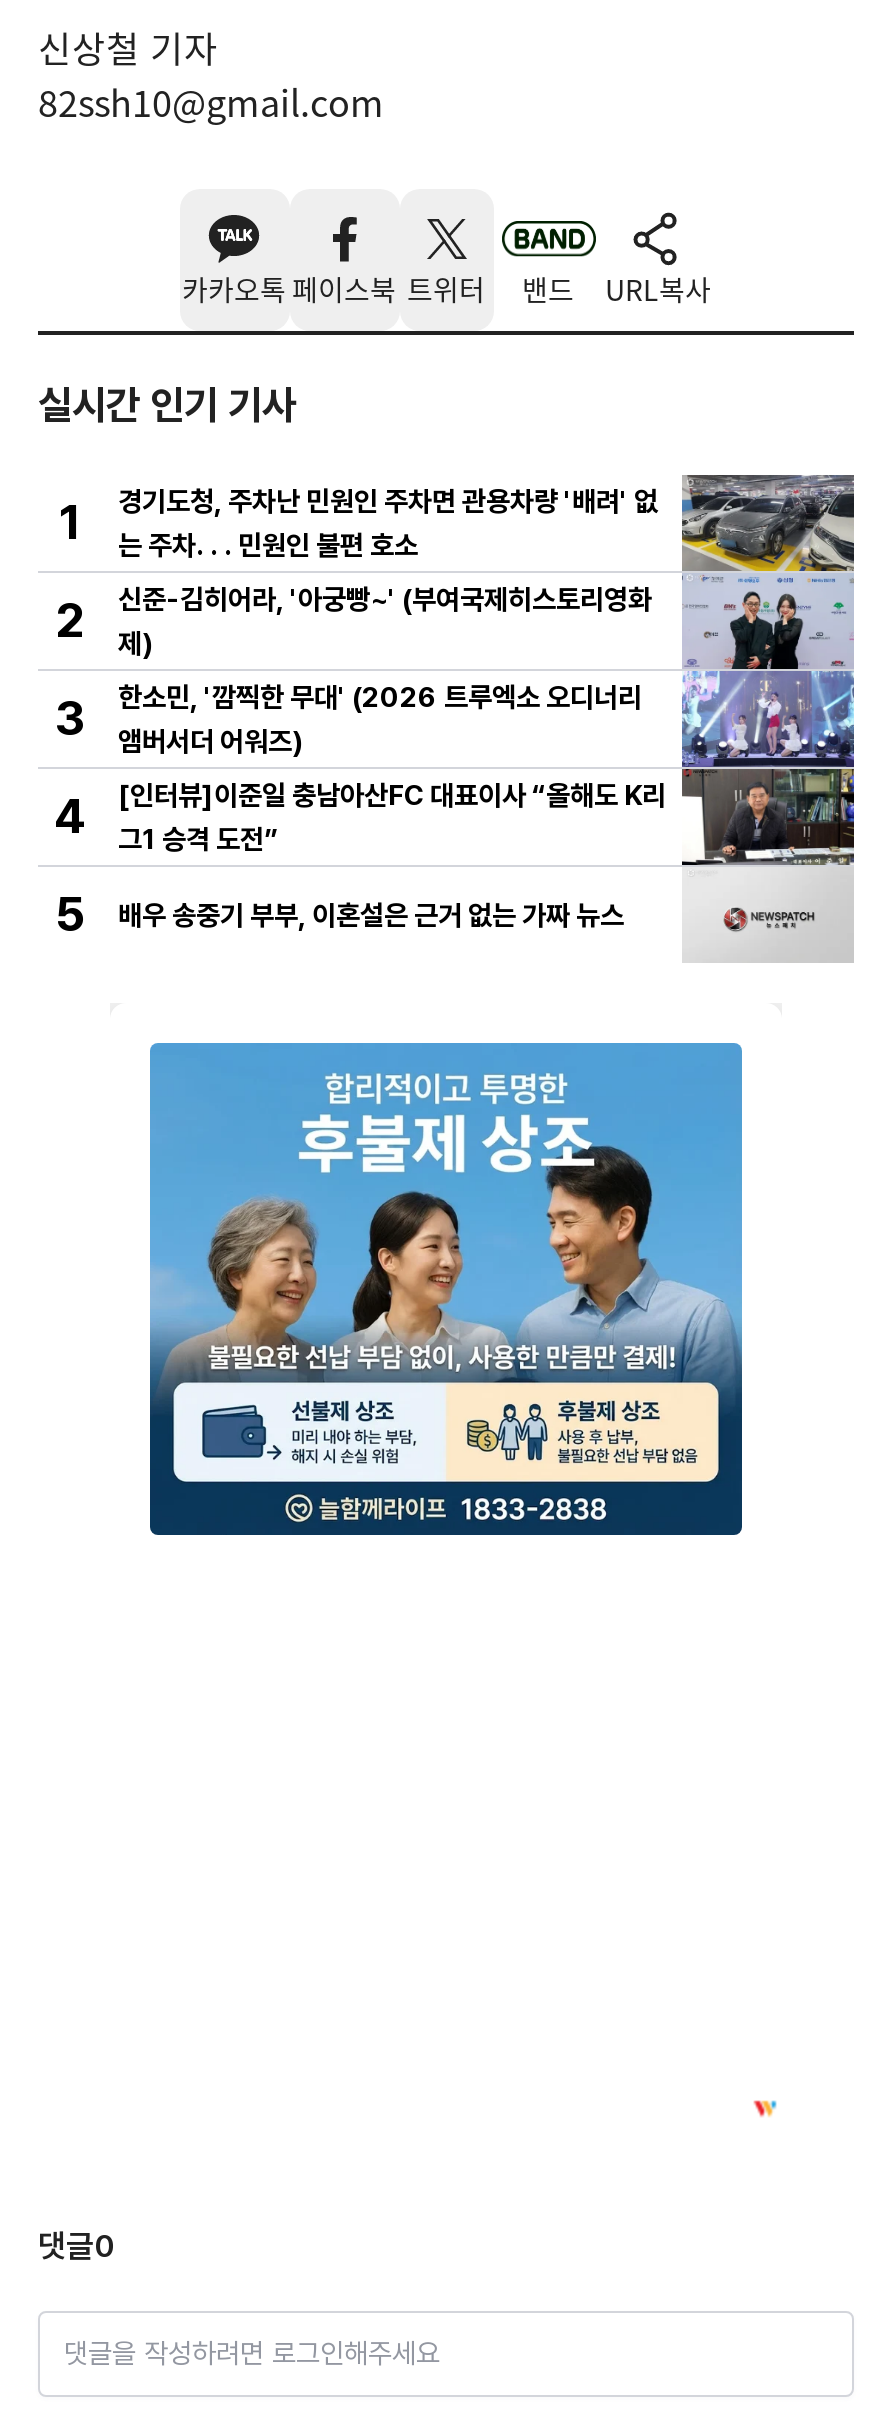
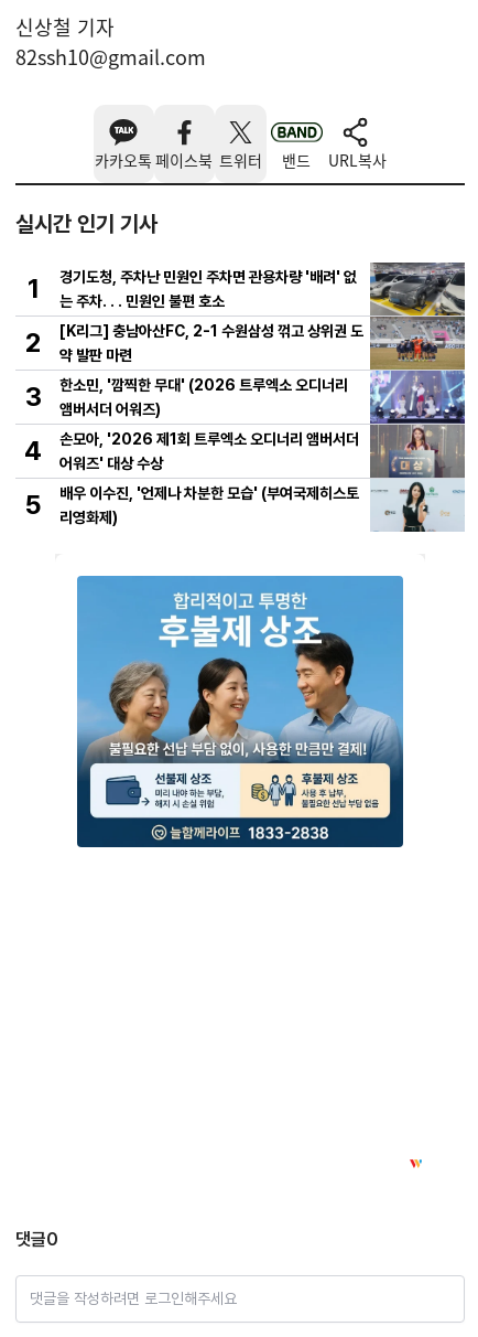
[118,571,852,671] [image] | 신준-김히어라, '아궁빵~' (부여국제히스토리영화 | 제) -> [59,315,465,371] [image] | [K리그] 충남아산FC, 2-1 수원삼성 꺾고 상위권 도 | 약 발판 마련
[118,767,856,963] [image] | [인터뷰]이준일 충남아산FC 대표이사 “올해도 K리 | 그1 승격 도전” -> [59,424,466,533] [image] | 손모아, '2026 제1회 트루엑소 오디너리 앰버서더 | 어워즈' 대상 수상
[118,899,624,931] 배우 송중기 부부, 이혼설은 근거 없는 가짜 뉴스 -> [59,484,359,526] 배우 이수진, '언제나 차분한 모습' (부여국제히스토 | 리영화제)

